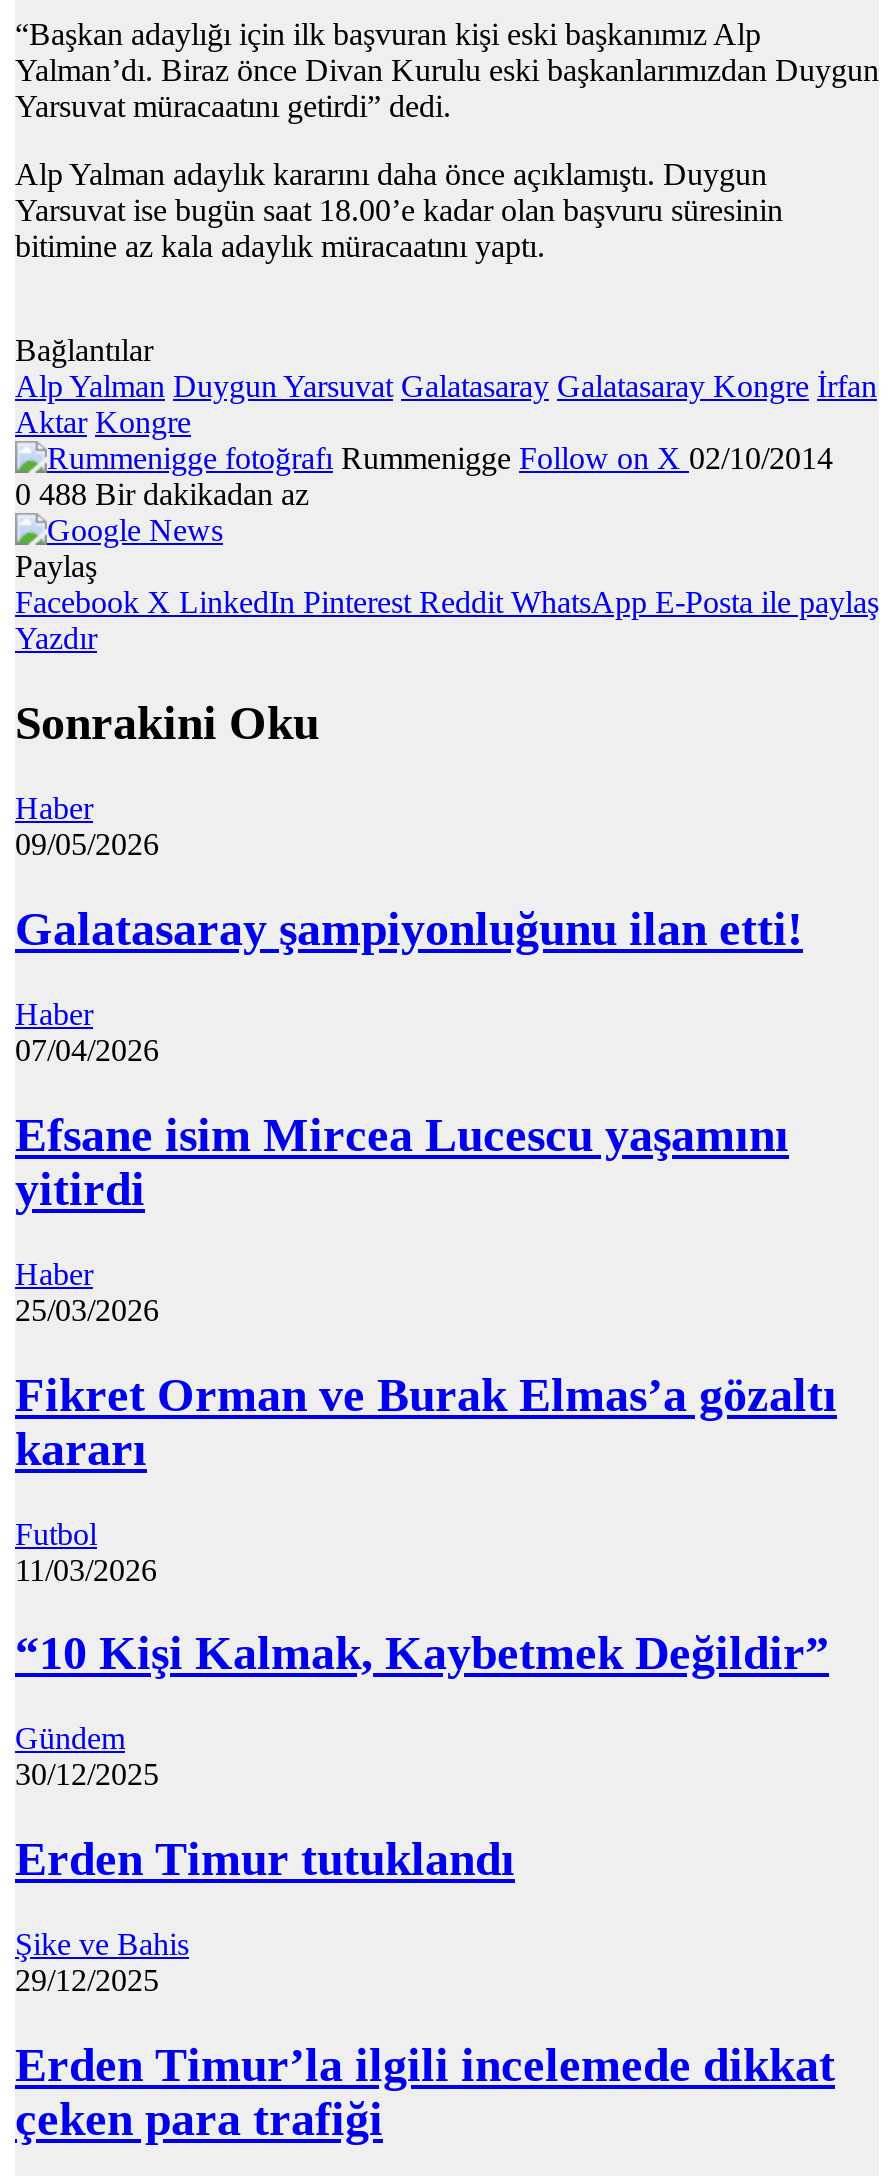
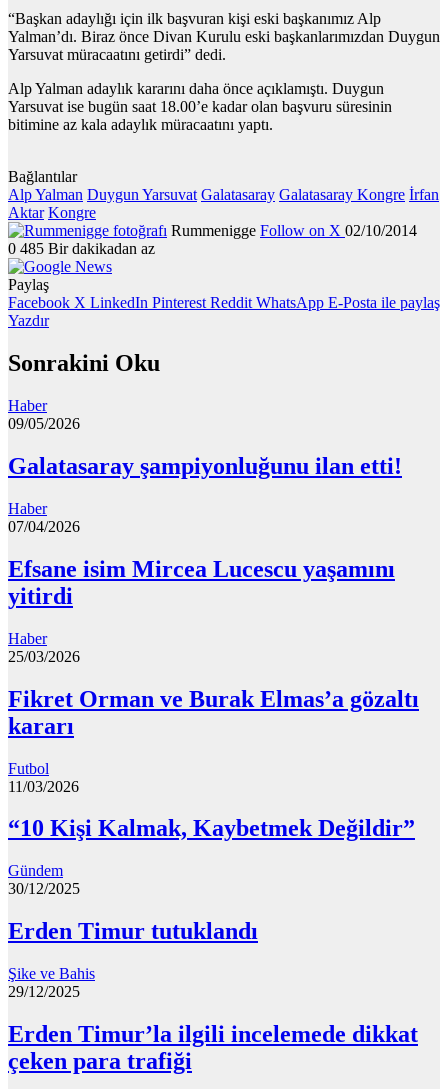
[15,477,309,511] 0 488 Bir dakikadan az -> [8,240,155,257] 0 485 Bir dakikadan az

